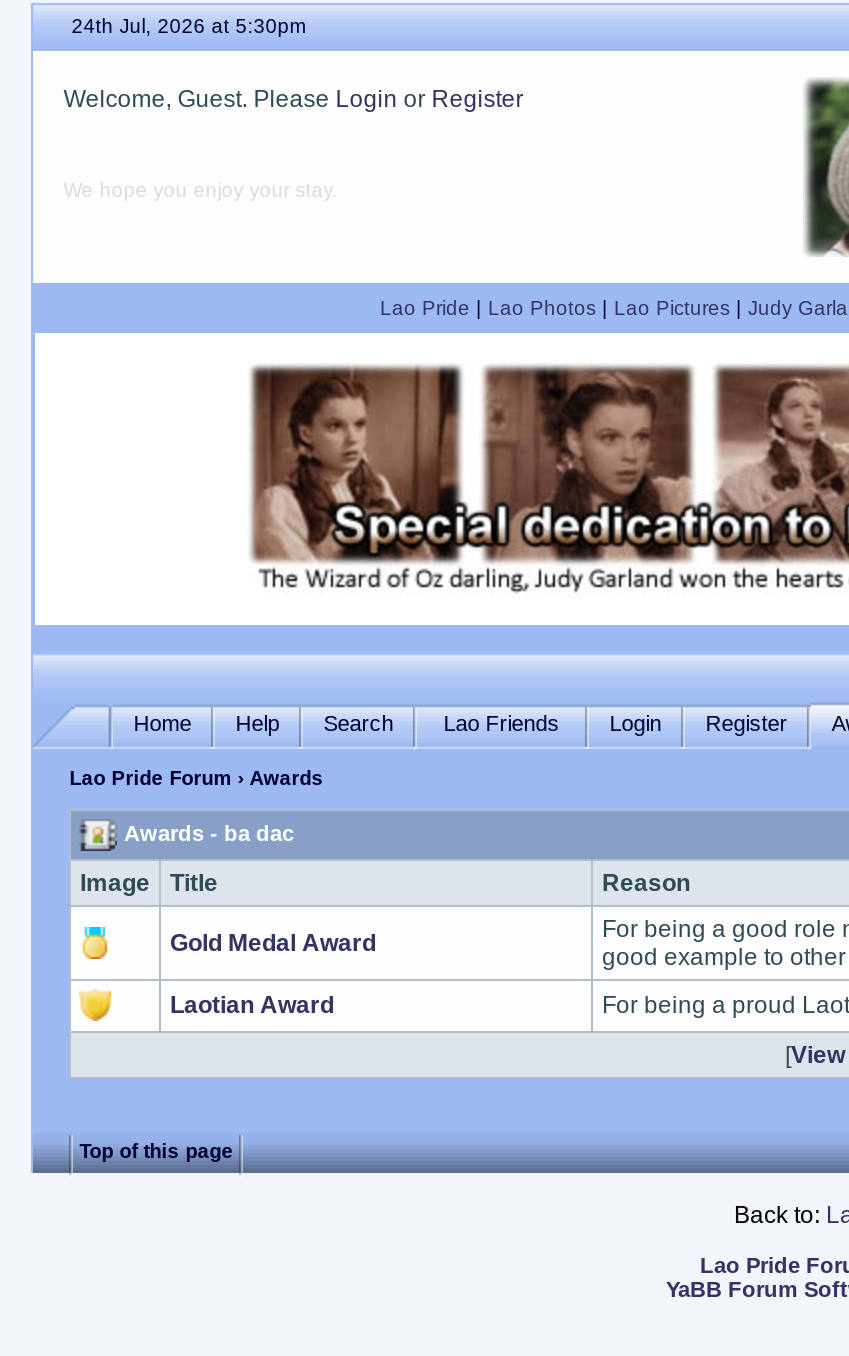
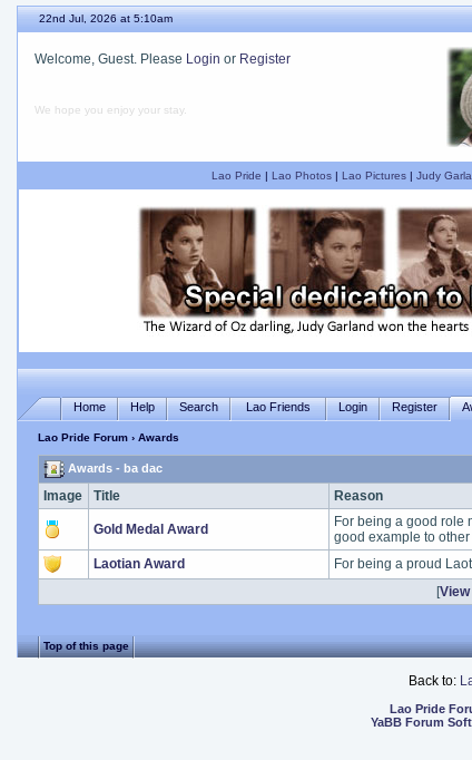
[71,15,305,37] 24th Jul, 2026 at 5:30pm -> [39,12,173,25] 22nd Jul, 2026 at 5:10am

